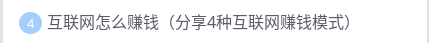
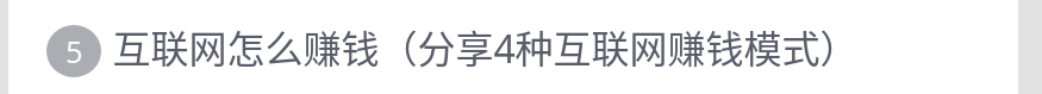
[27,11,360,33] 4 互联网怎么赚钱（分享4种互联网赚钱模式） -> [65,23,858,75] 5 互联网怎么赚钱（分享4种互联网赚钱模式）

